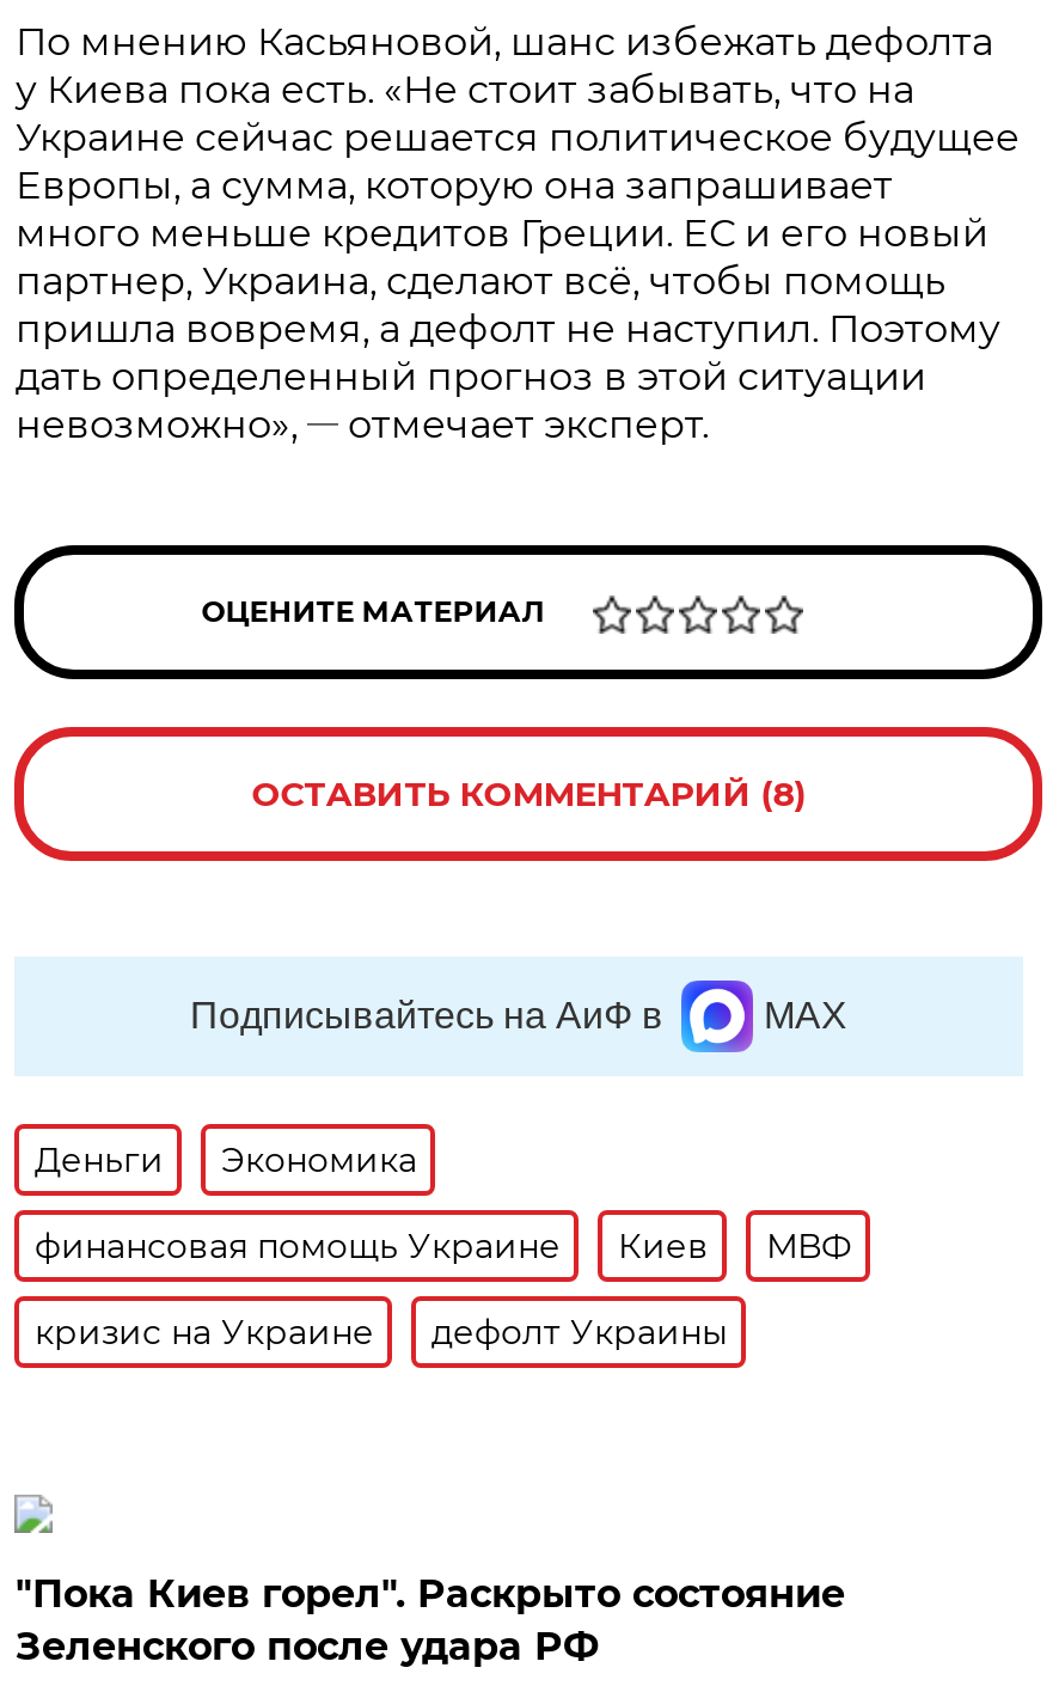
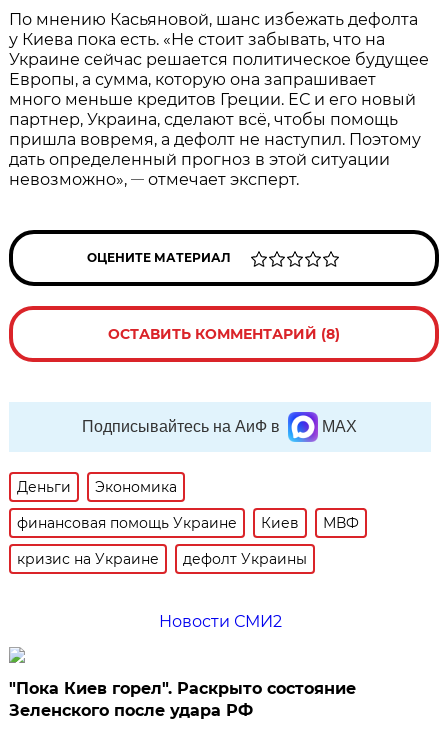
none -> [159,612,282,631] Новости СМИ2

